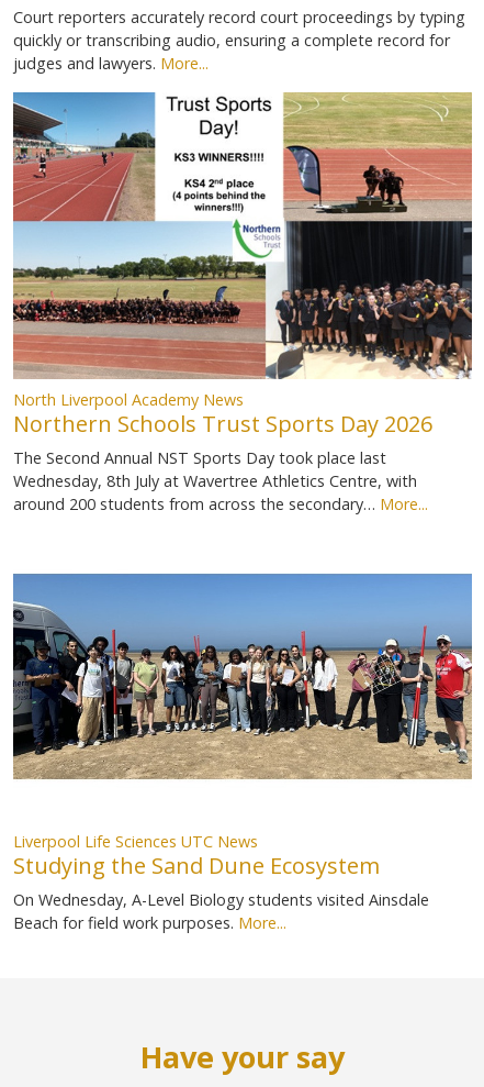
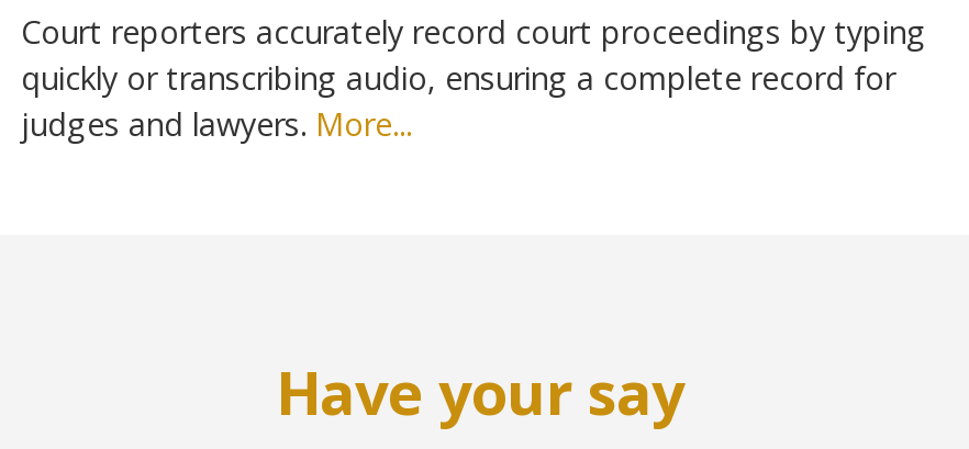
[12,91,473,515] [image] | North Liverpool Academy News | Northern Schools Trust Sports Day 2026 | The Second Annual NST Sports Day took place last | Wednesday, 8th July at Wavertree Athletics Centre, with | around 200 students from across the secondary… More... -> none
[12,573,473,780] [image] -> none
[13,831,429,933] Liverpool Life Sciences UTC News | Studying the Sand Dune Ecosystem | On Wednesday, A-Level Biology students visited Ainsdale | Beach for field work purposes. More... -> none

